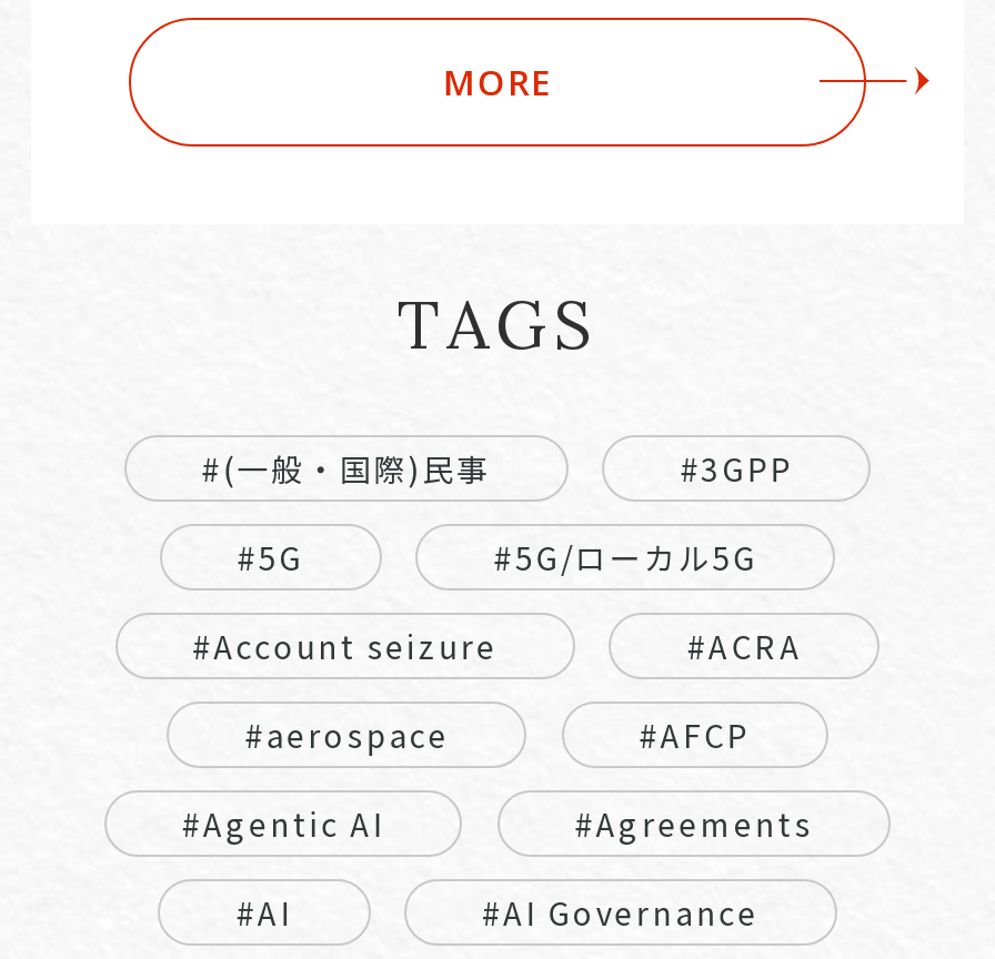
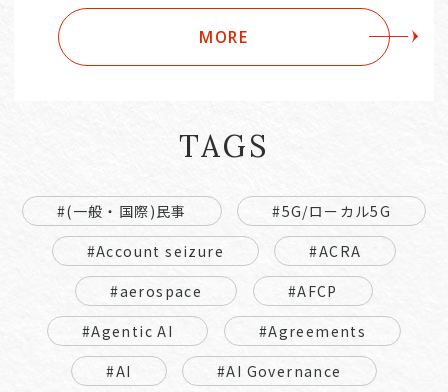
[237,447,793,580] #3GPP | #5G -> none

